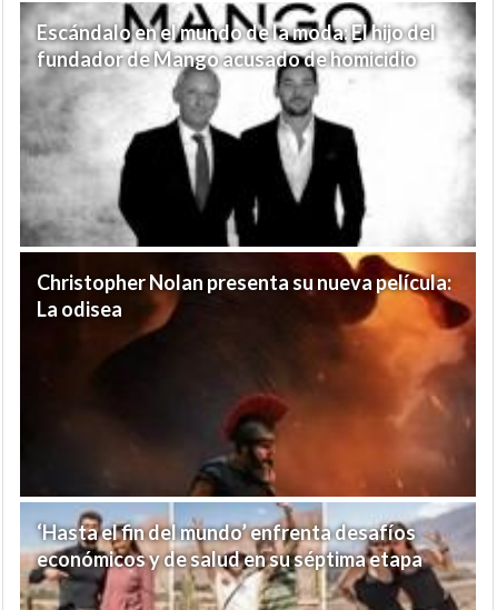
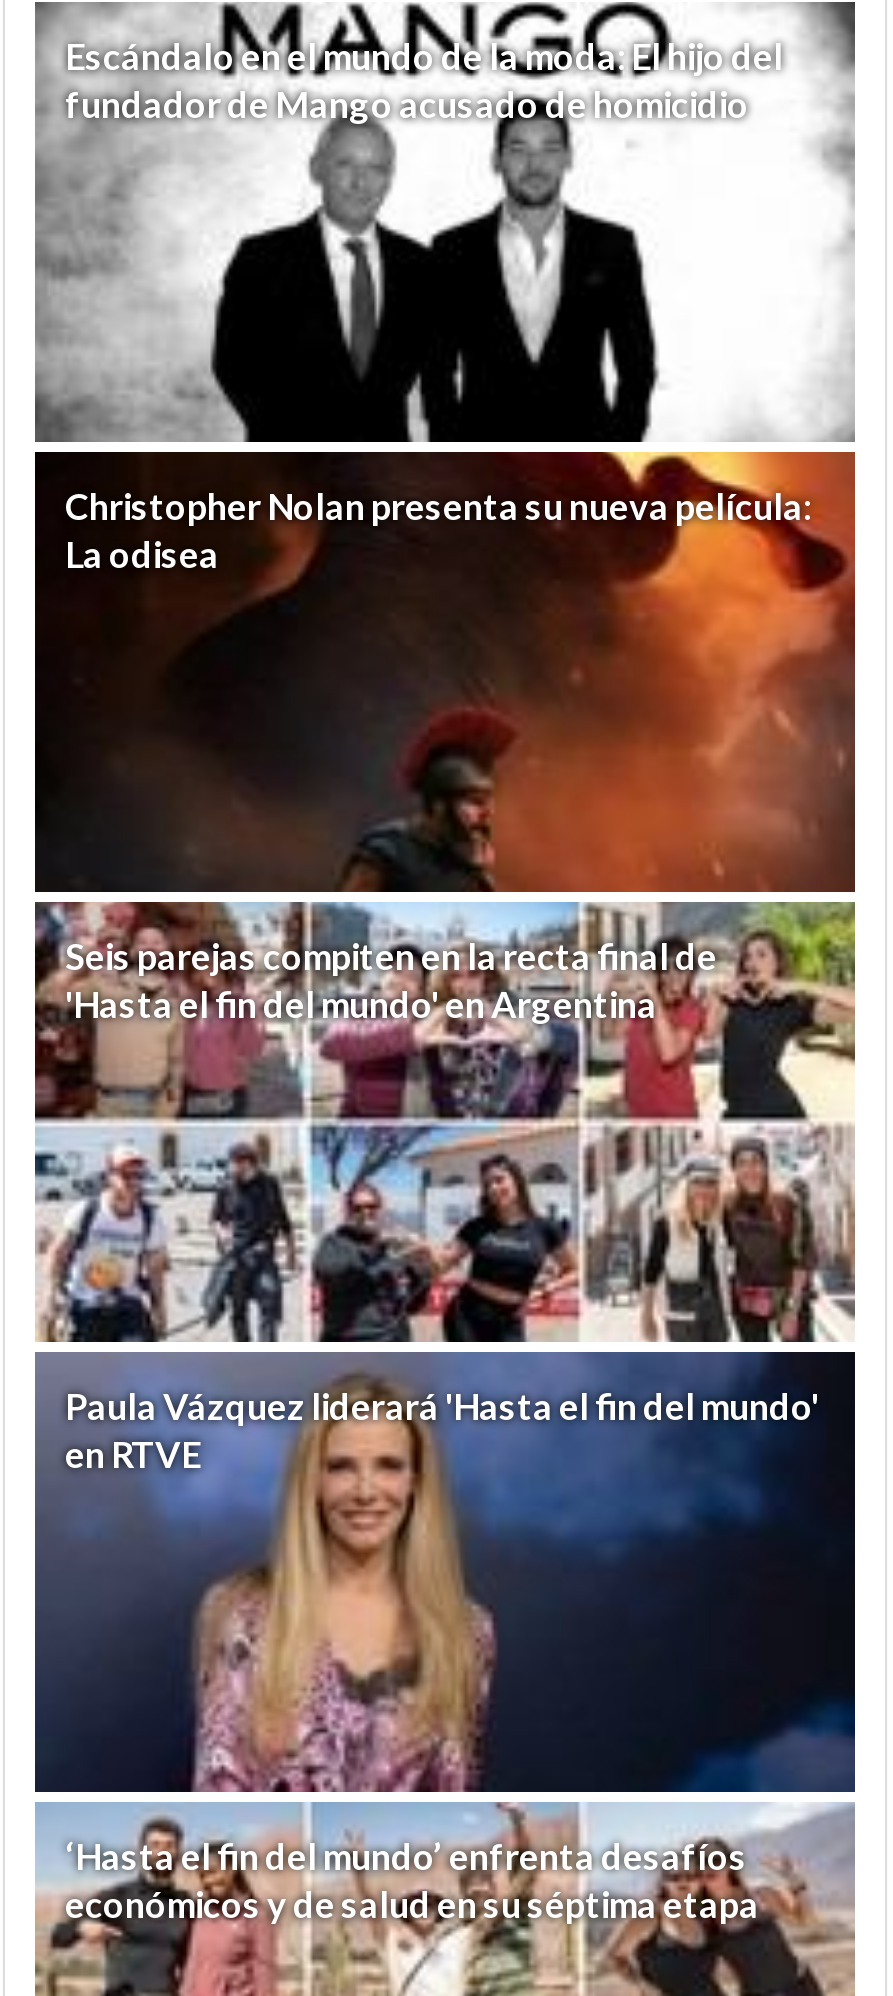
none -> [35,900,857,1794] [image] | Seis parejas compiten en la recta final de | 'Hasta el fin del mundo' en Argentina
none -> [65,1385,819,1477] Paula Vázquez liderará 'Hasta el fin del mundo' | en RTVE

